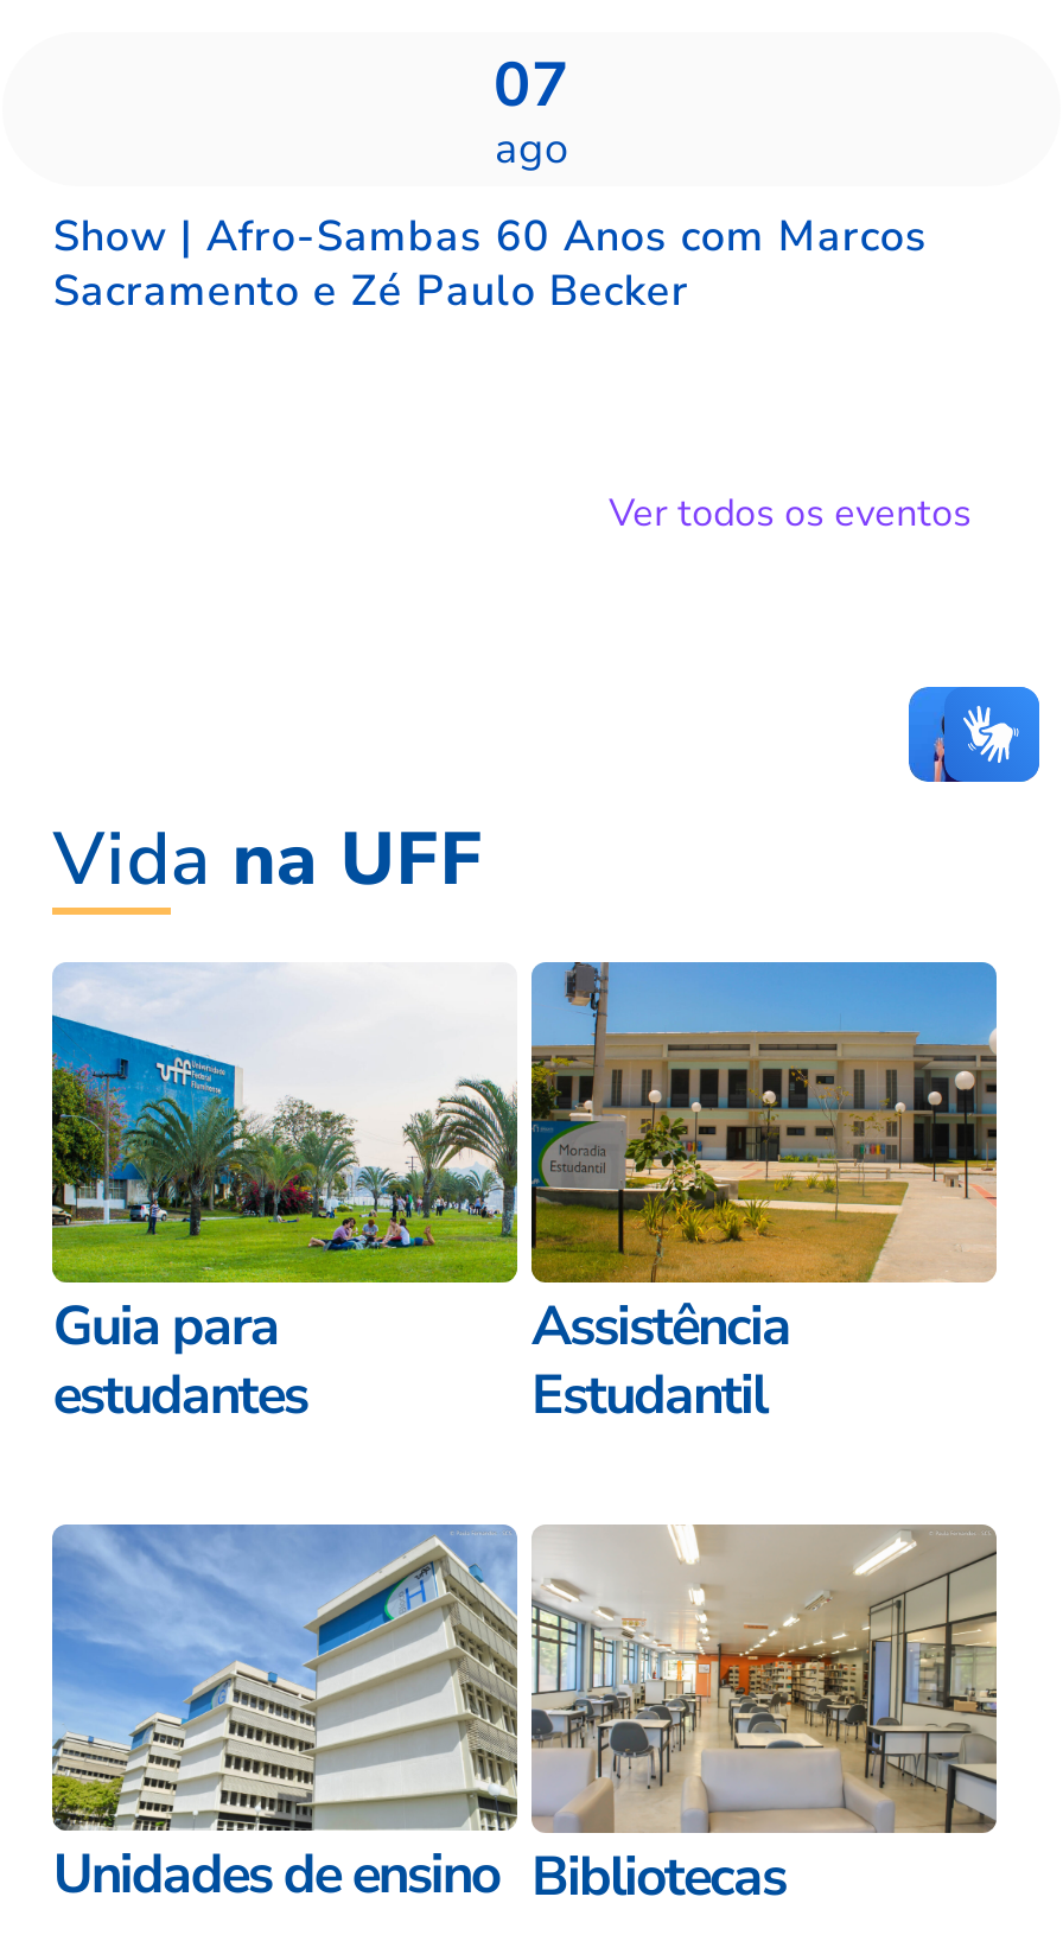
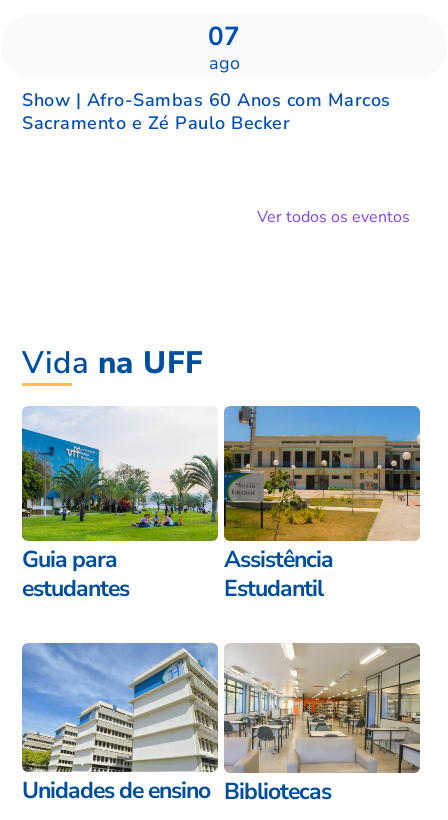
[906,685,1042,784] [image] -> none

